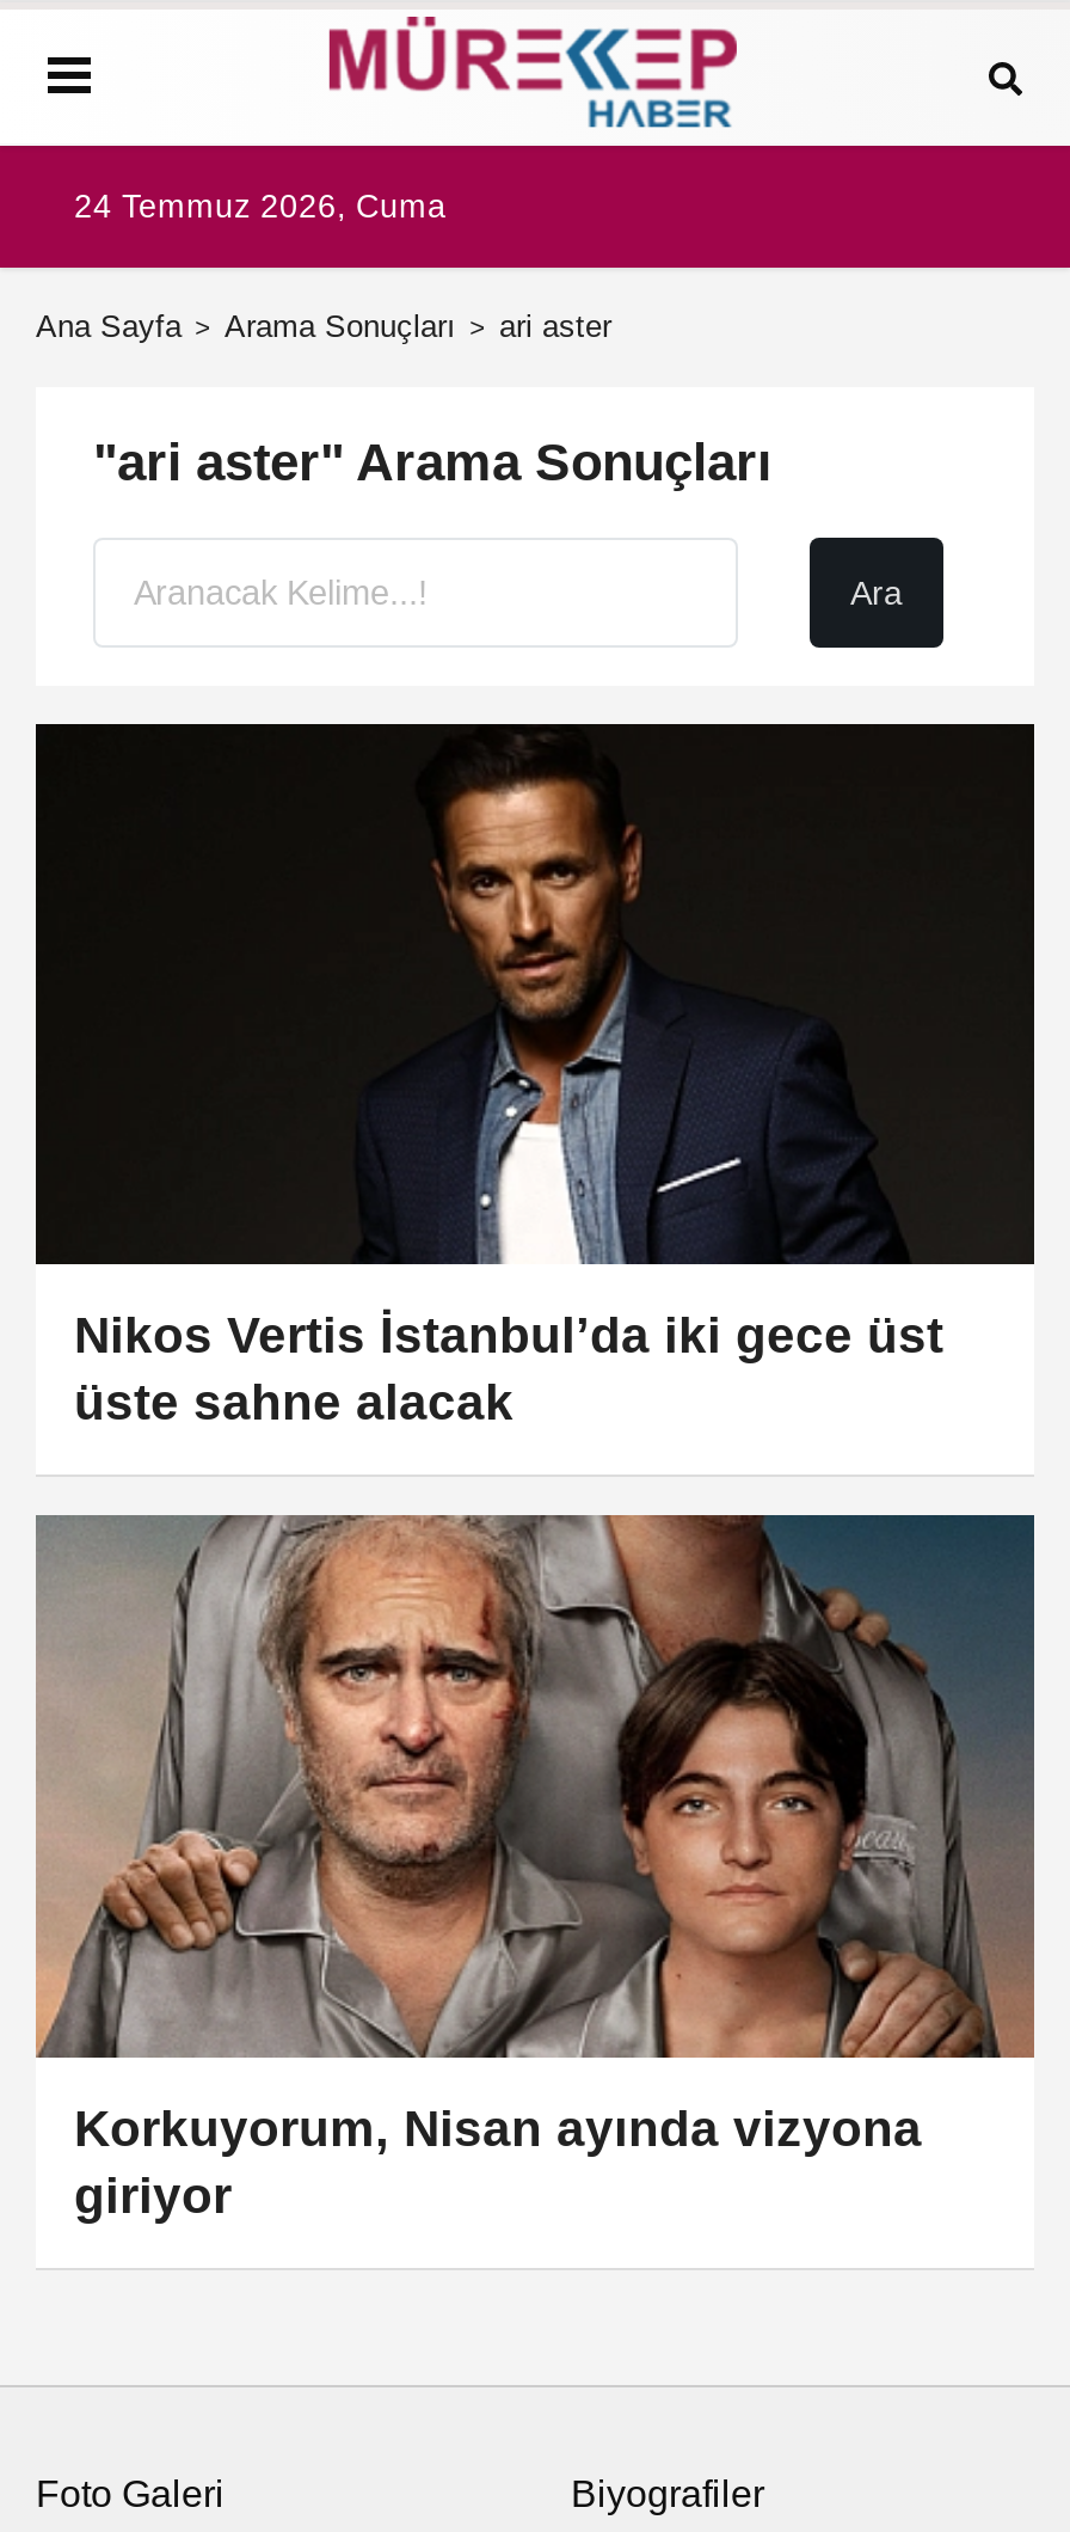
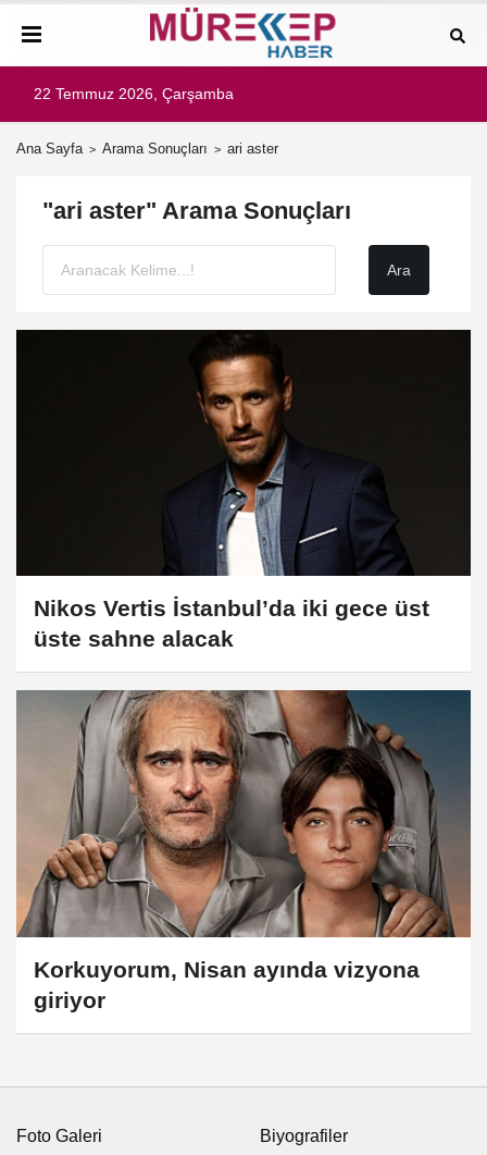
[74,189,447,225] 24 Temmuz 2026, Cuma -> [34,86,234,102] 22 Temmuz 2026, Çarşamba

